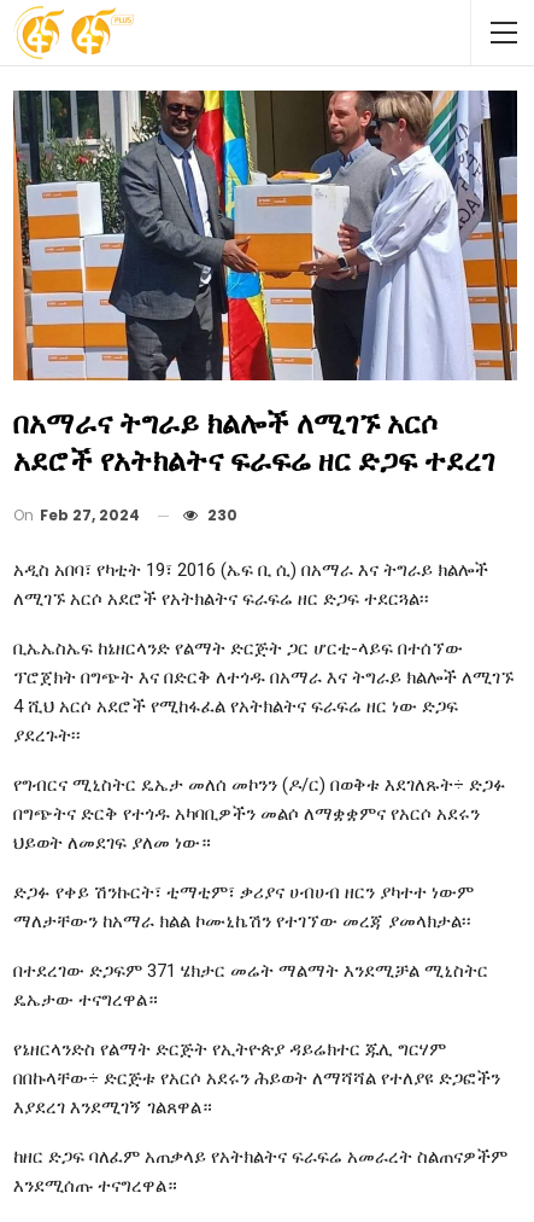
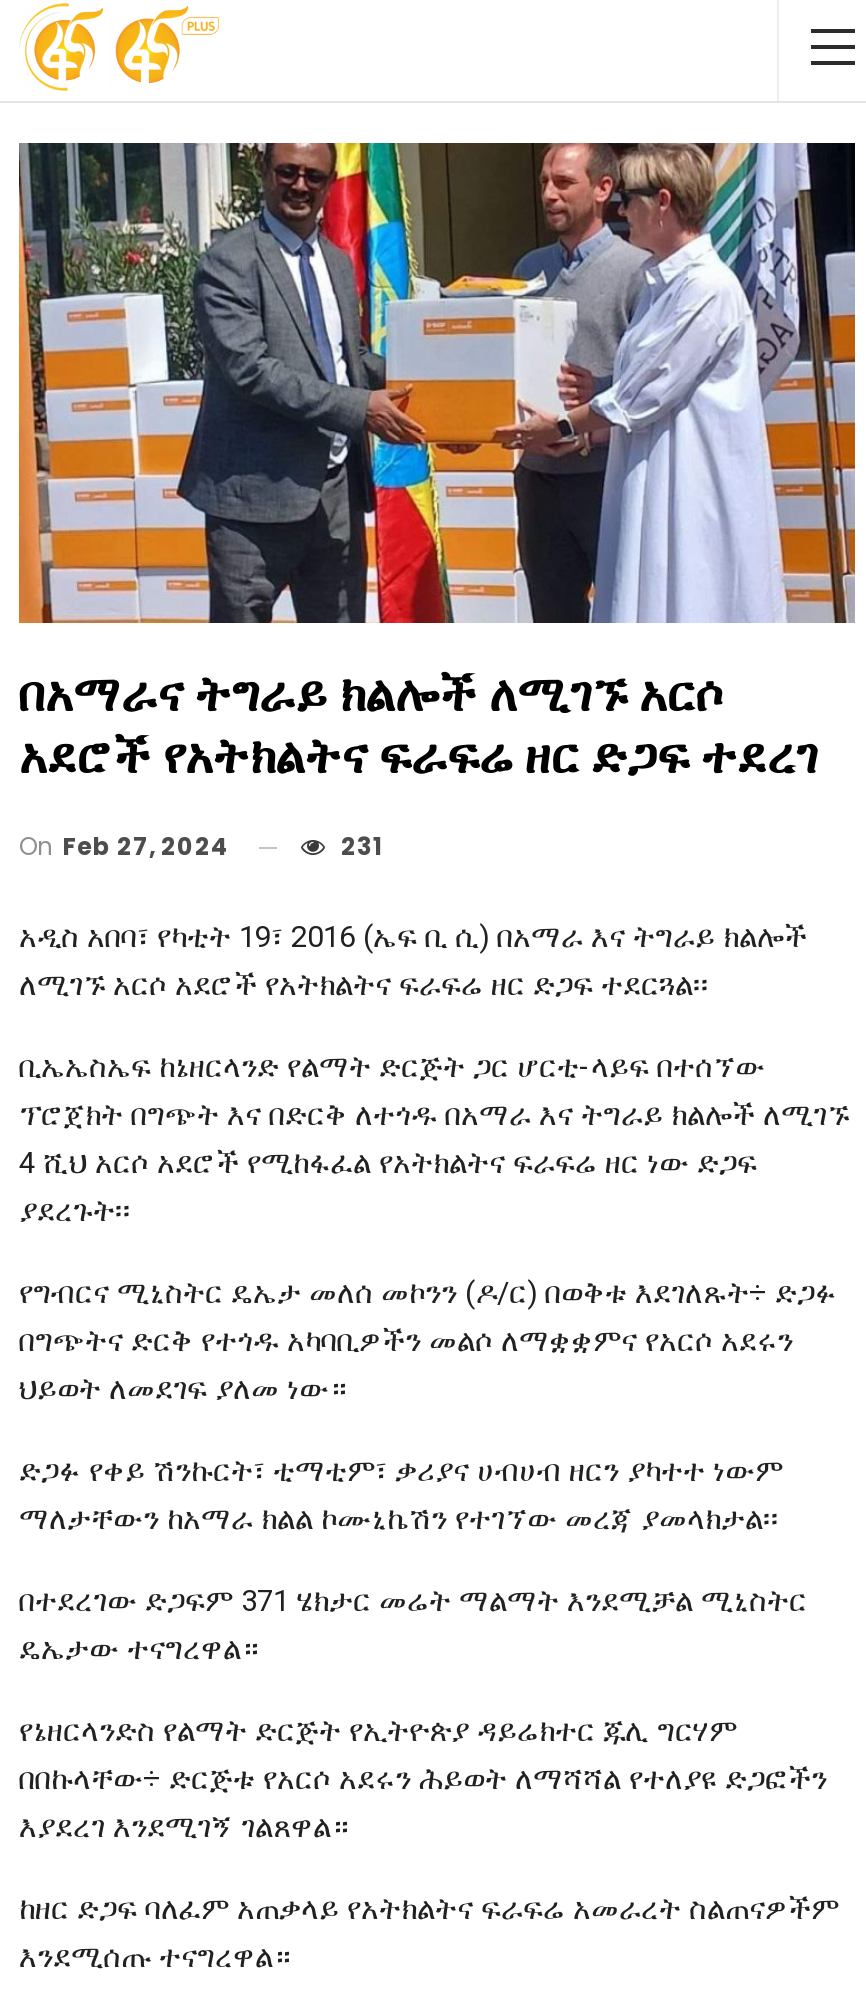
[207,504,237,525] 230 -> [341,828,383,862] 231

